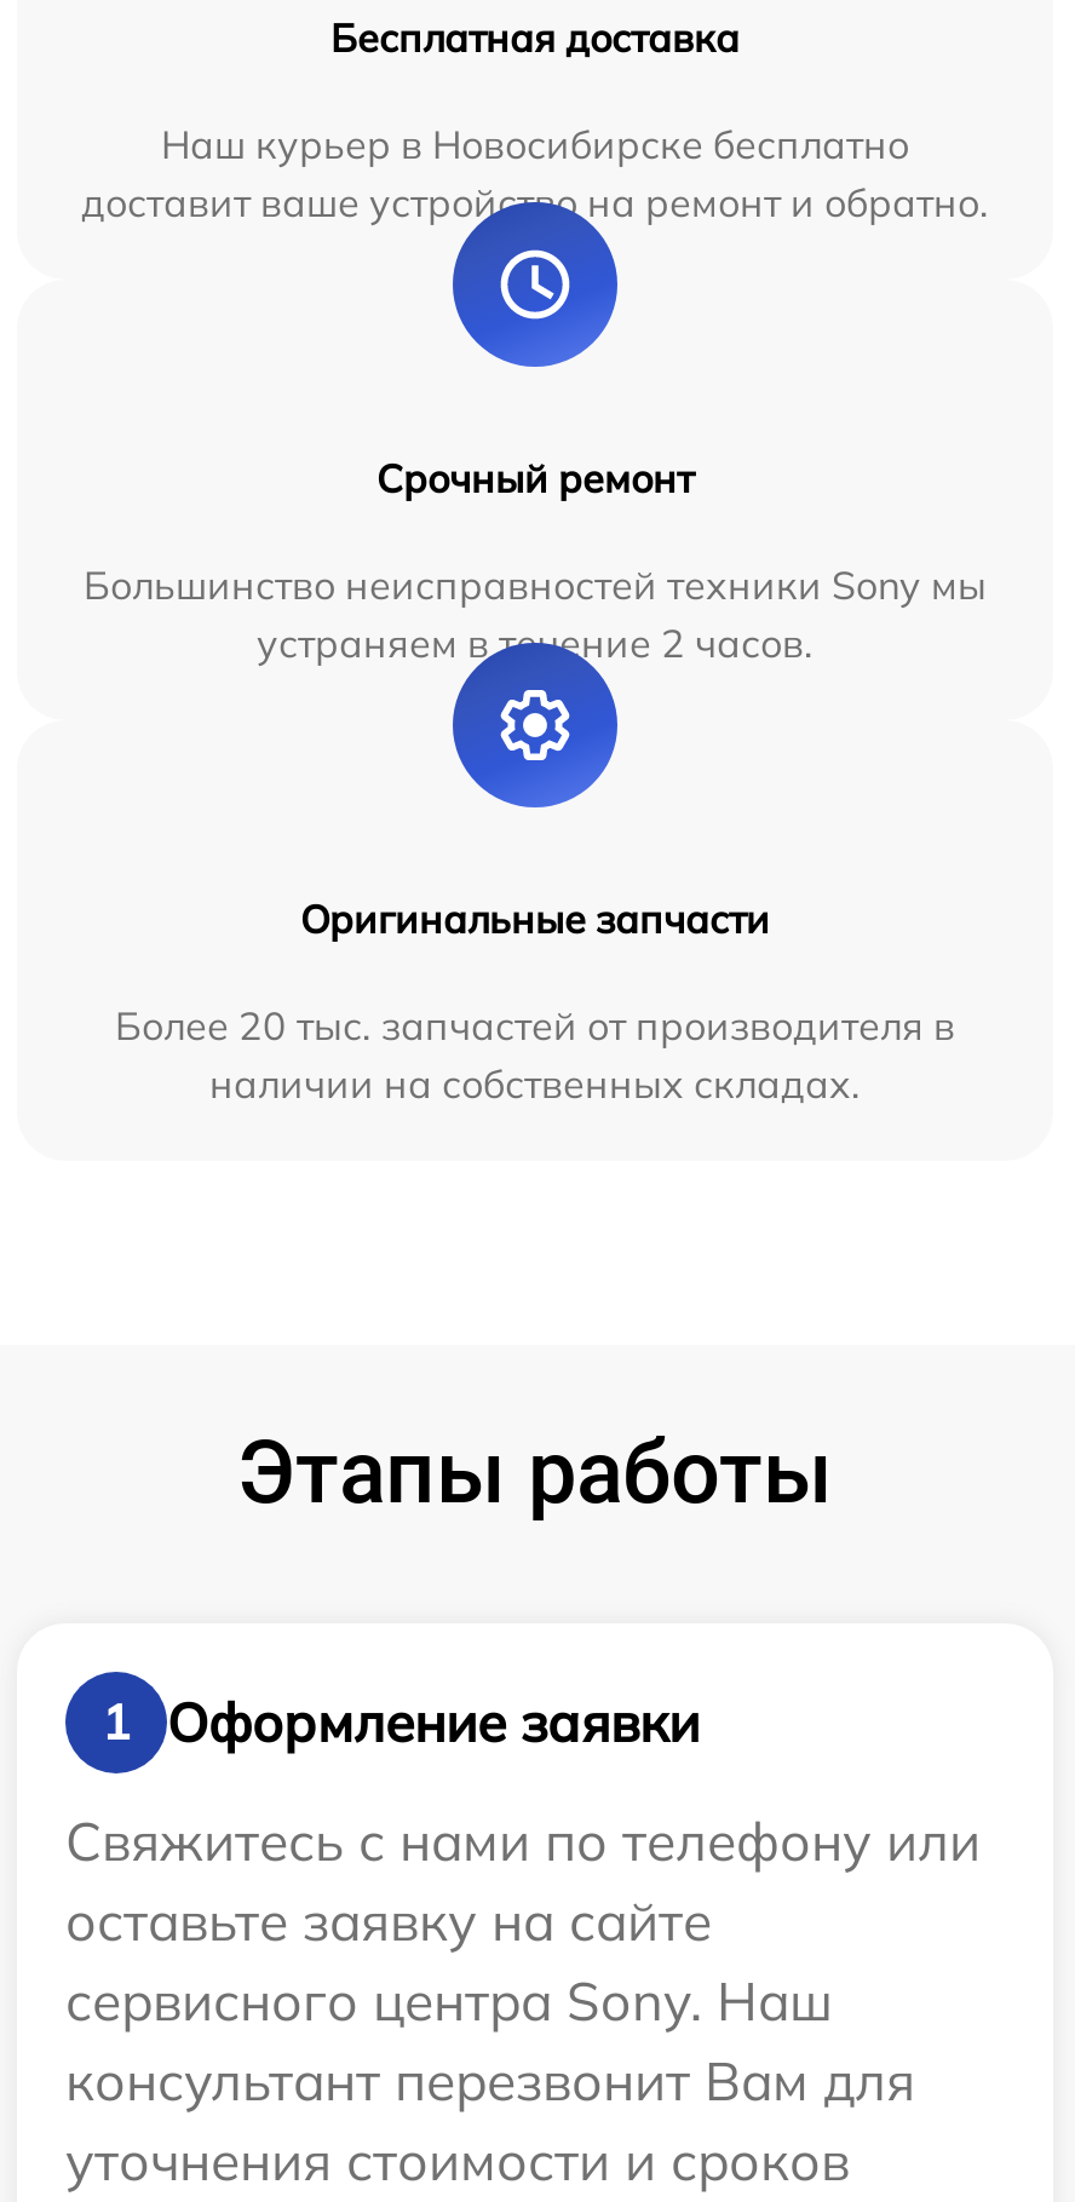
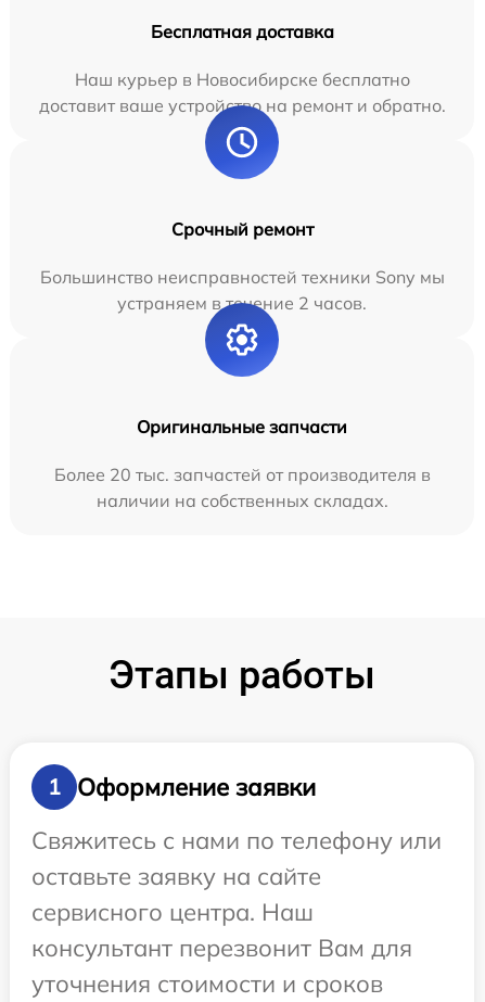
[65,1968,833,2035] сервисного центра Sony. Наш -> [31,897,314,927] сервисного центра. Наш

